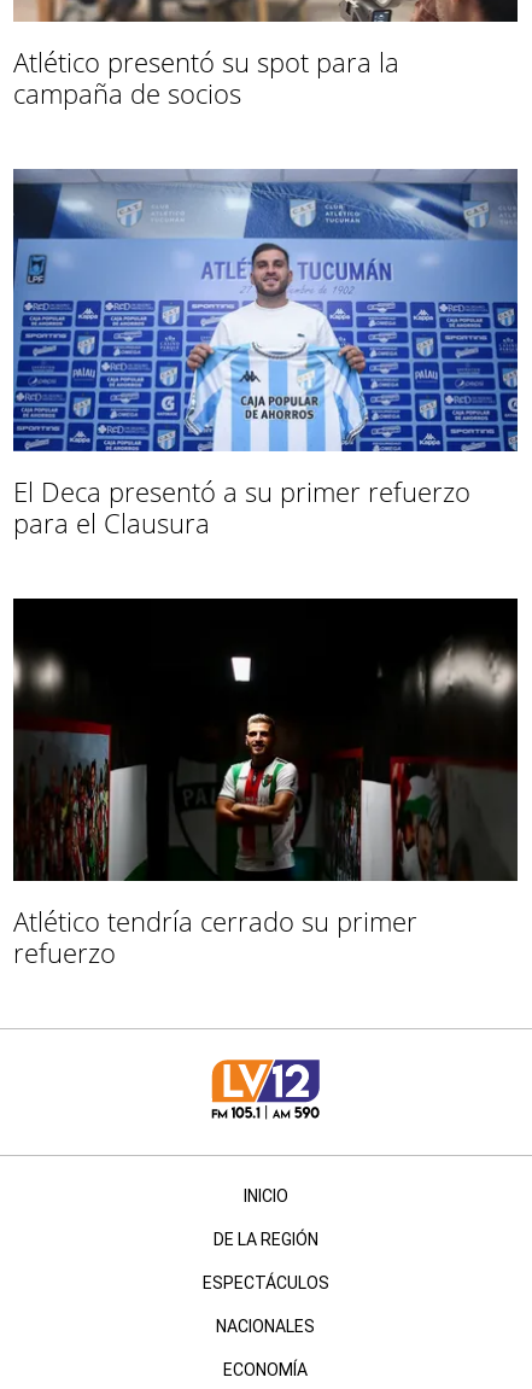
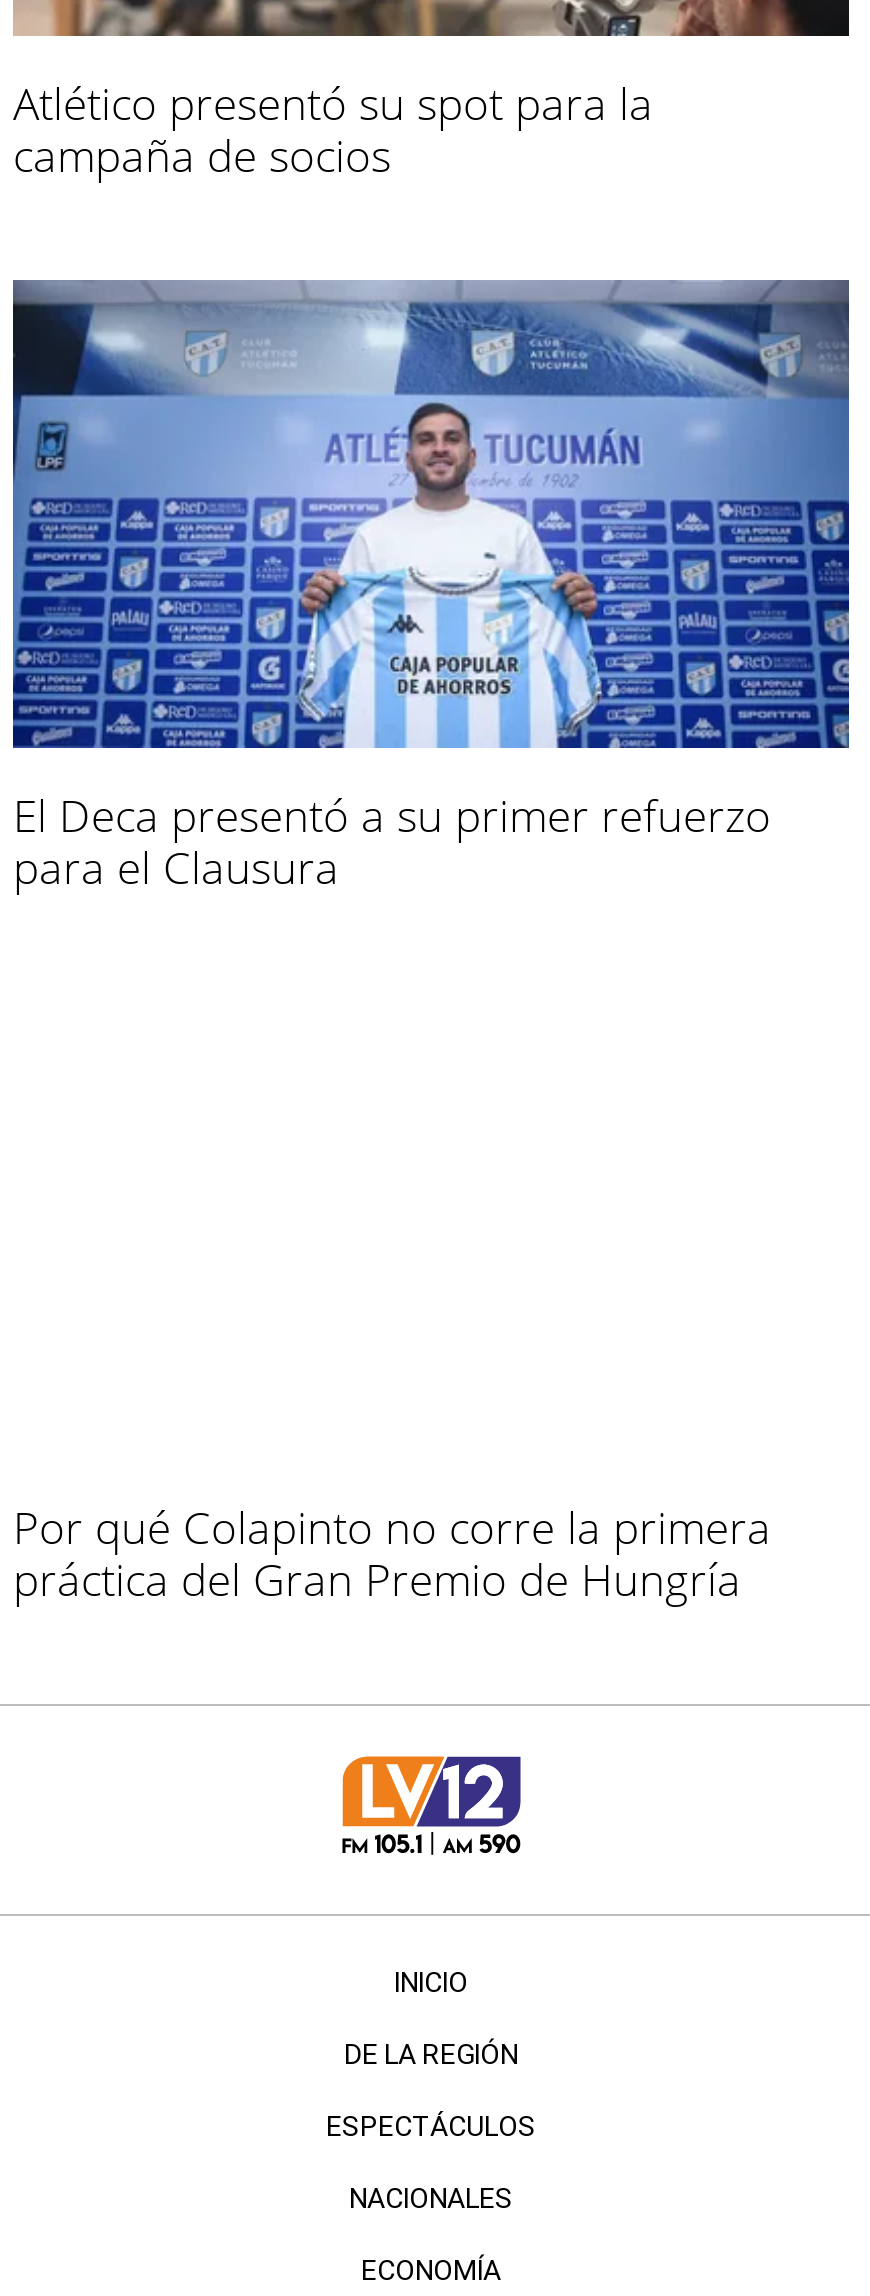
[12,597,519,882] [image] -> none
[13,902,417,970] Atlético tendría cerrado su primer | refuerzo -> [13,1496,771,1608] Por qué Colapinto no corre la primera | práctica del Gran Premio de Hungría

